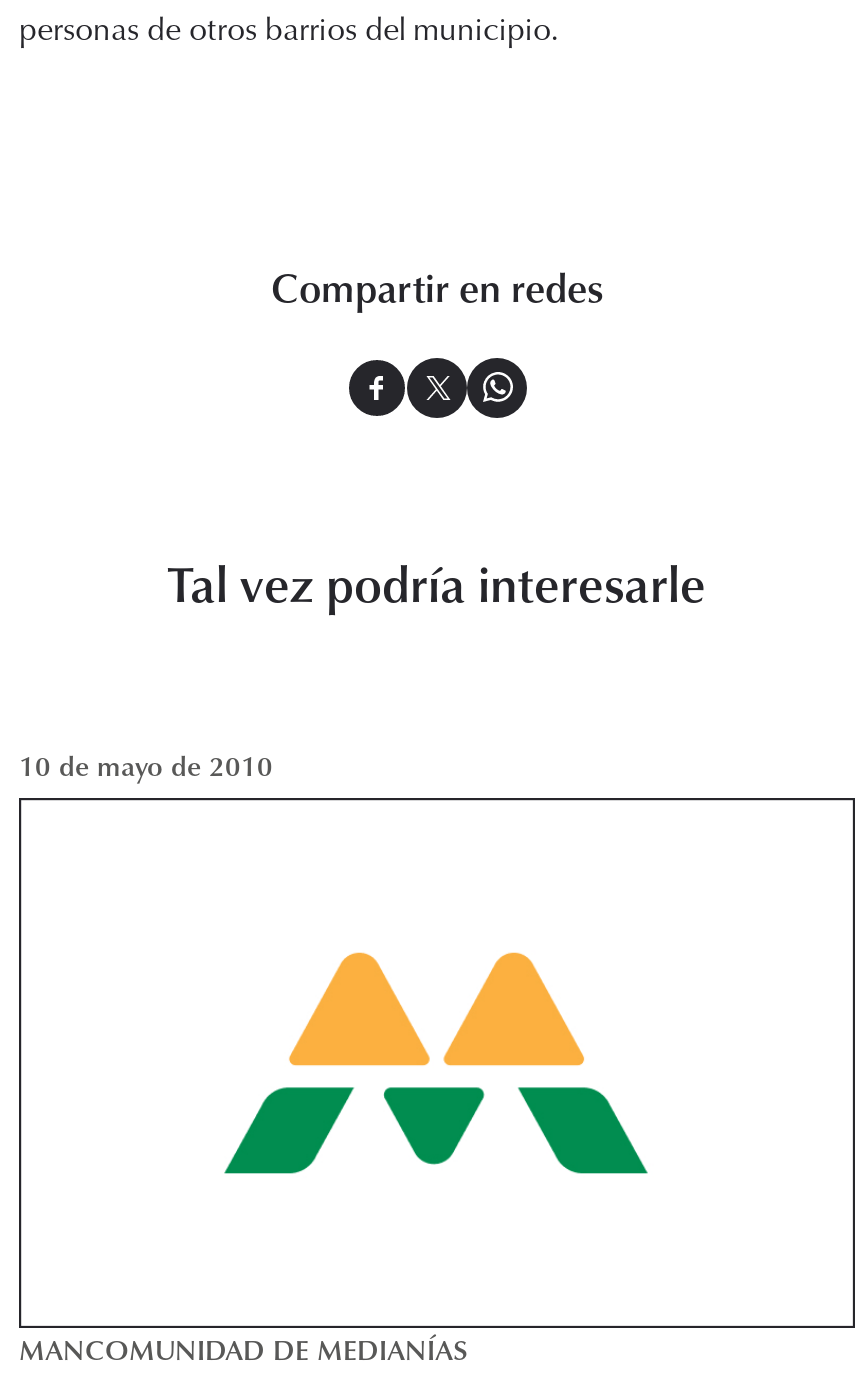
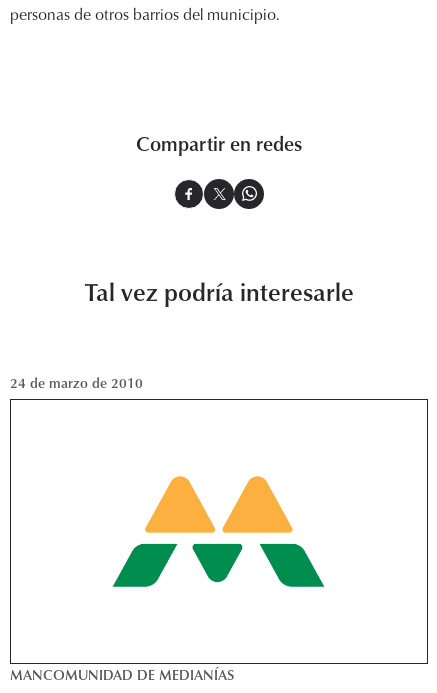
[19,747,273,785] 10 de mayo de 2010 -> [10,373,143,392] 24 de marzo de 2010

